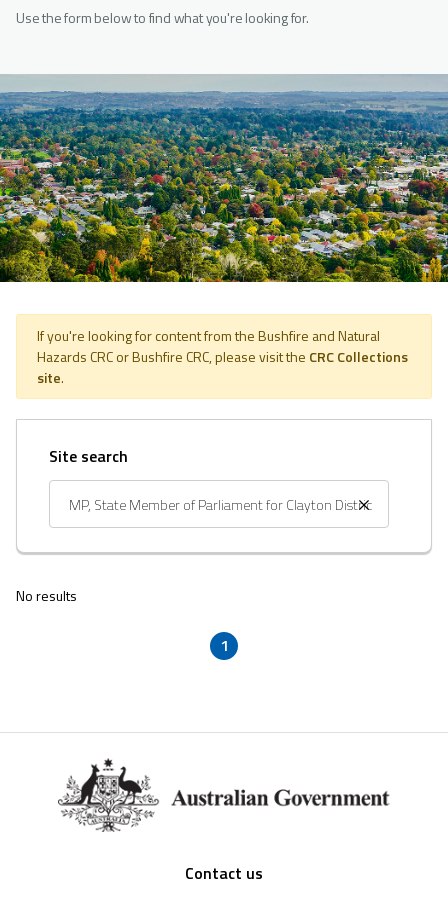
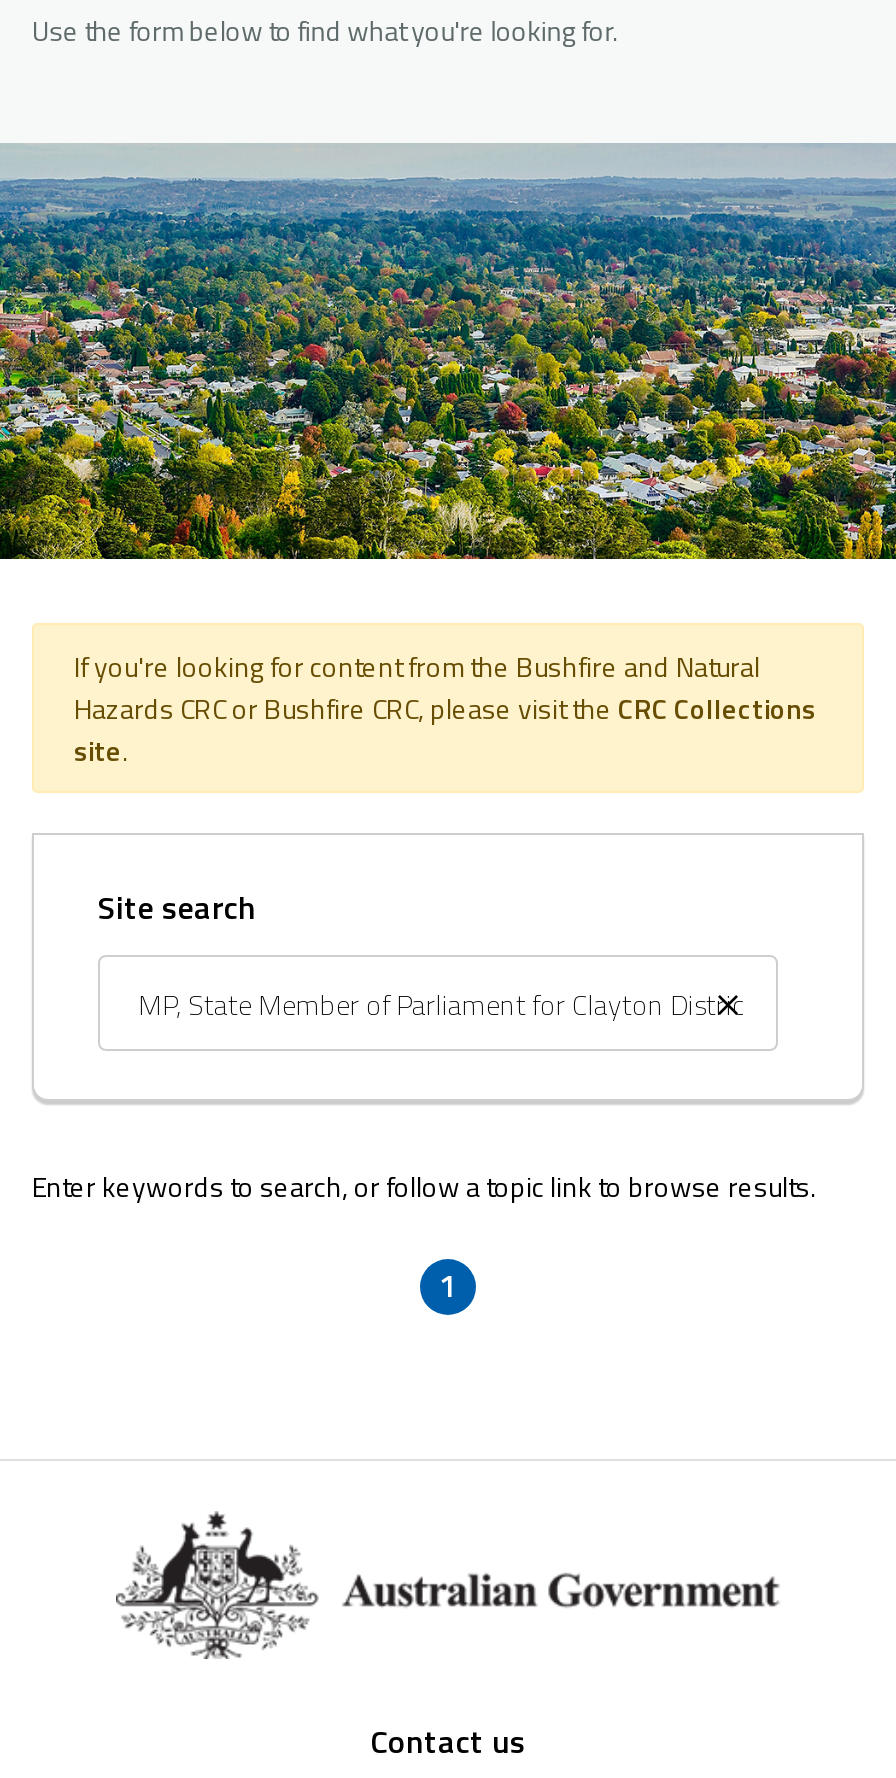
[16,585,77,606] No results -> [32,1165,816,1207] Enter keywords to search, or follow a topic link to browse results.

